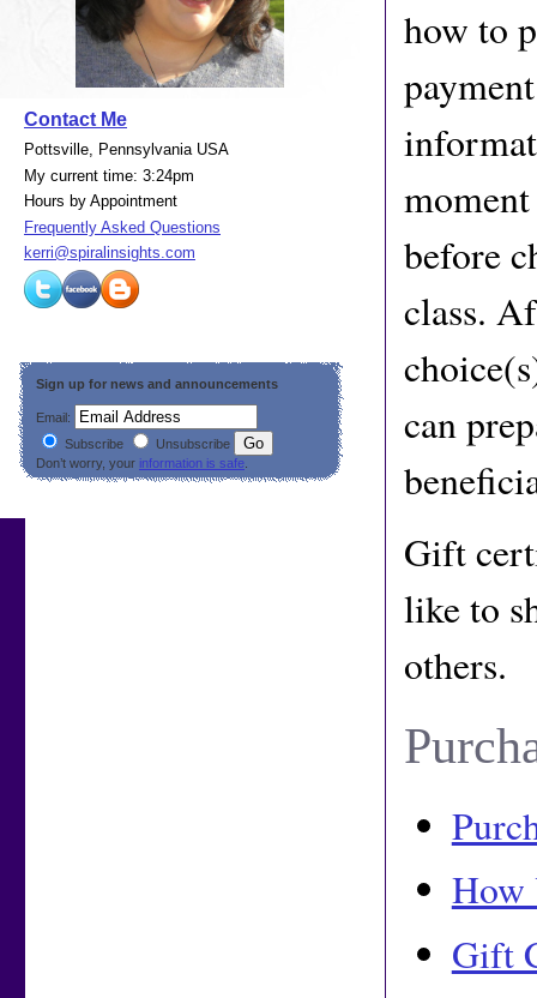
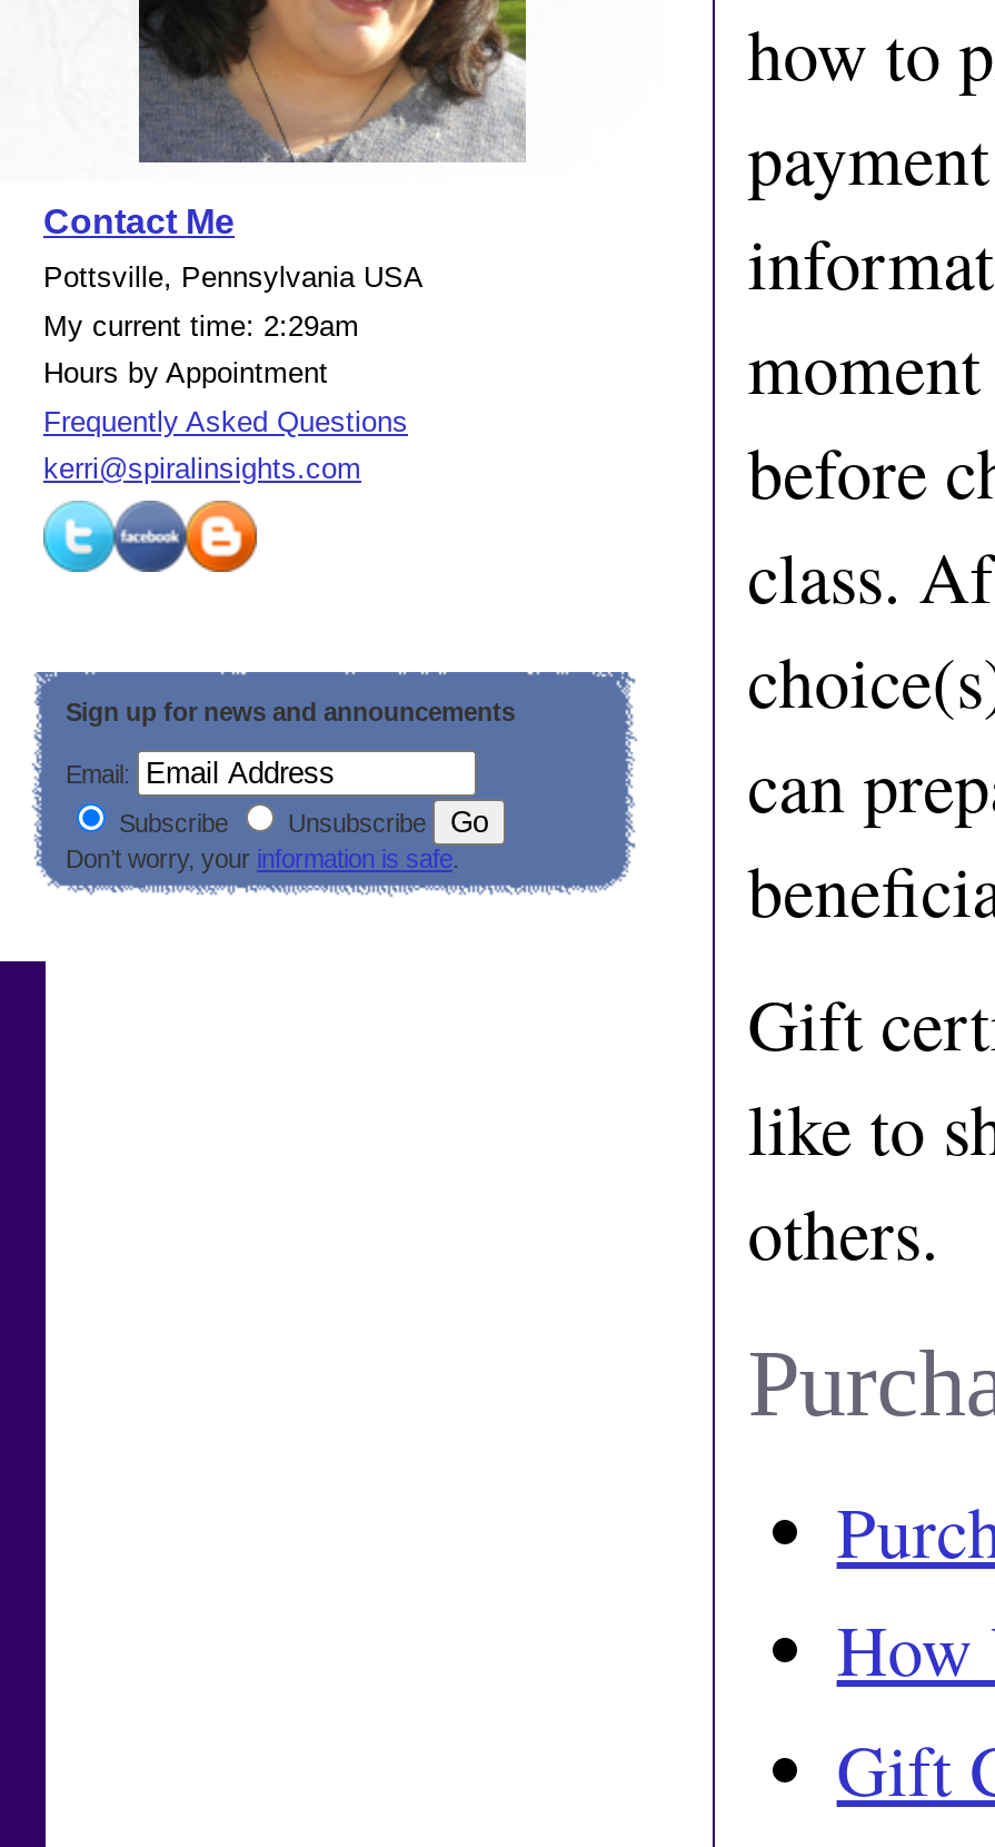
[24,166,194,184] My current time: 3:24pm -> [43,309,359,342] My current time: 2:29am

